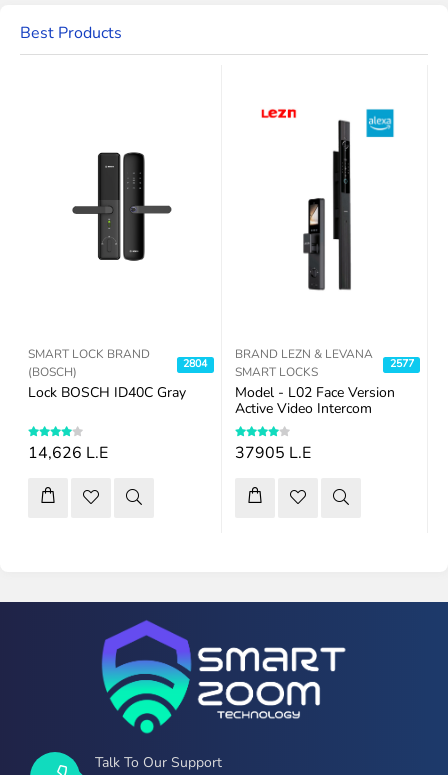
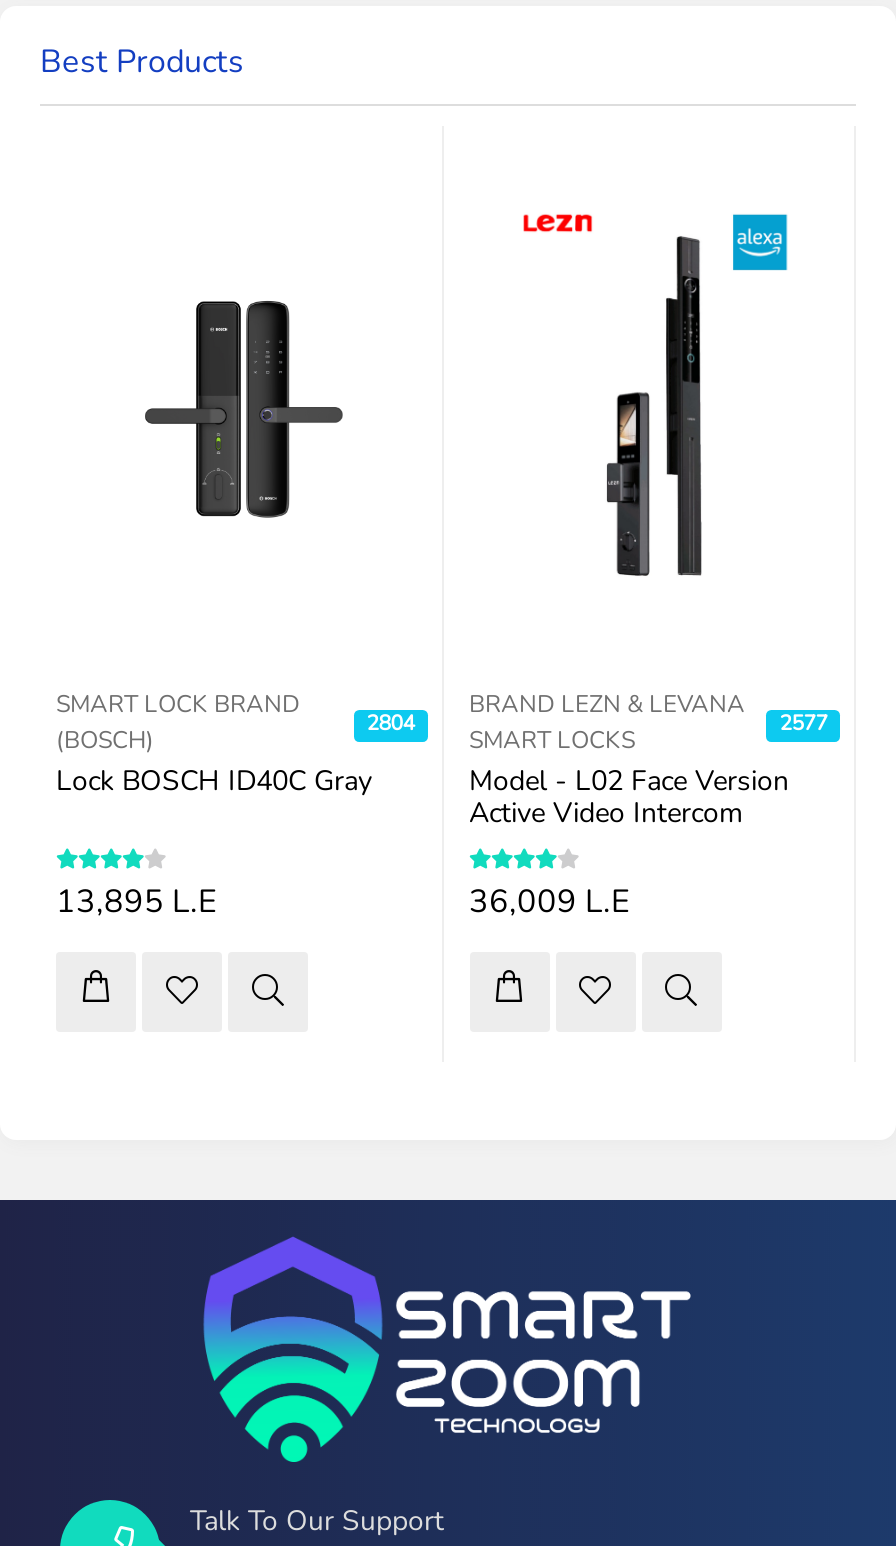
[28,442,108,464] 14,626 L.E -> [56,880,216,924] 13,895 L.E
[234,442,310,464] 37905 L.E -> [469,880,629,924] 36,009 L.E

